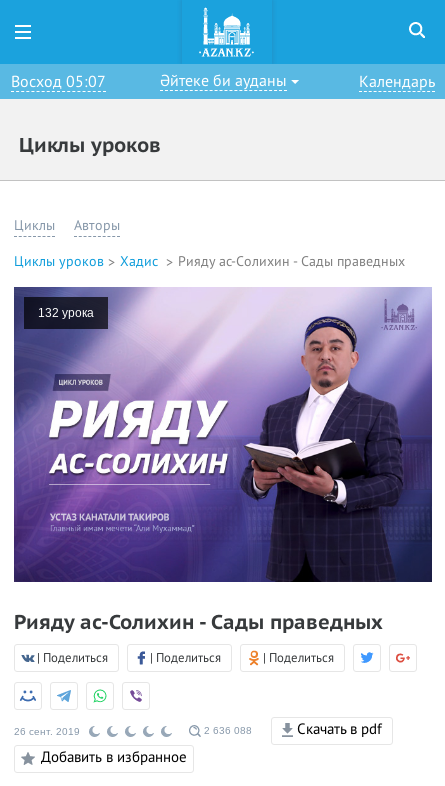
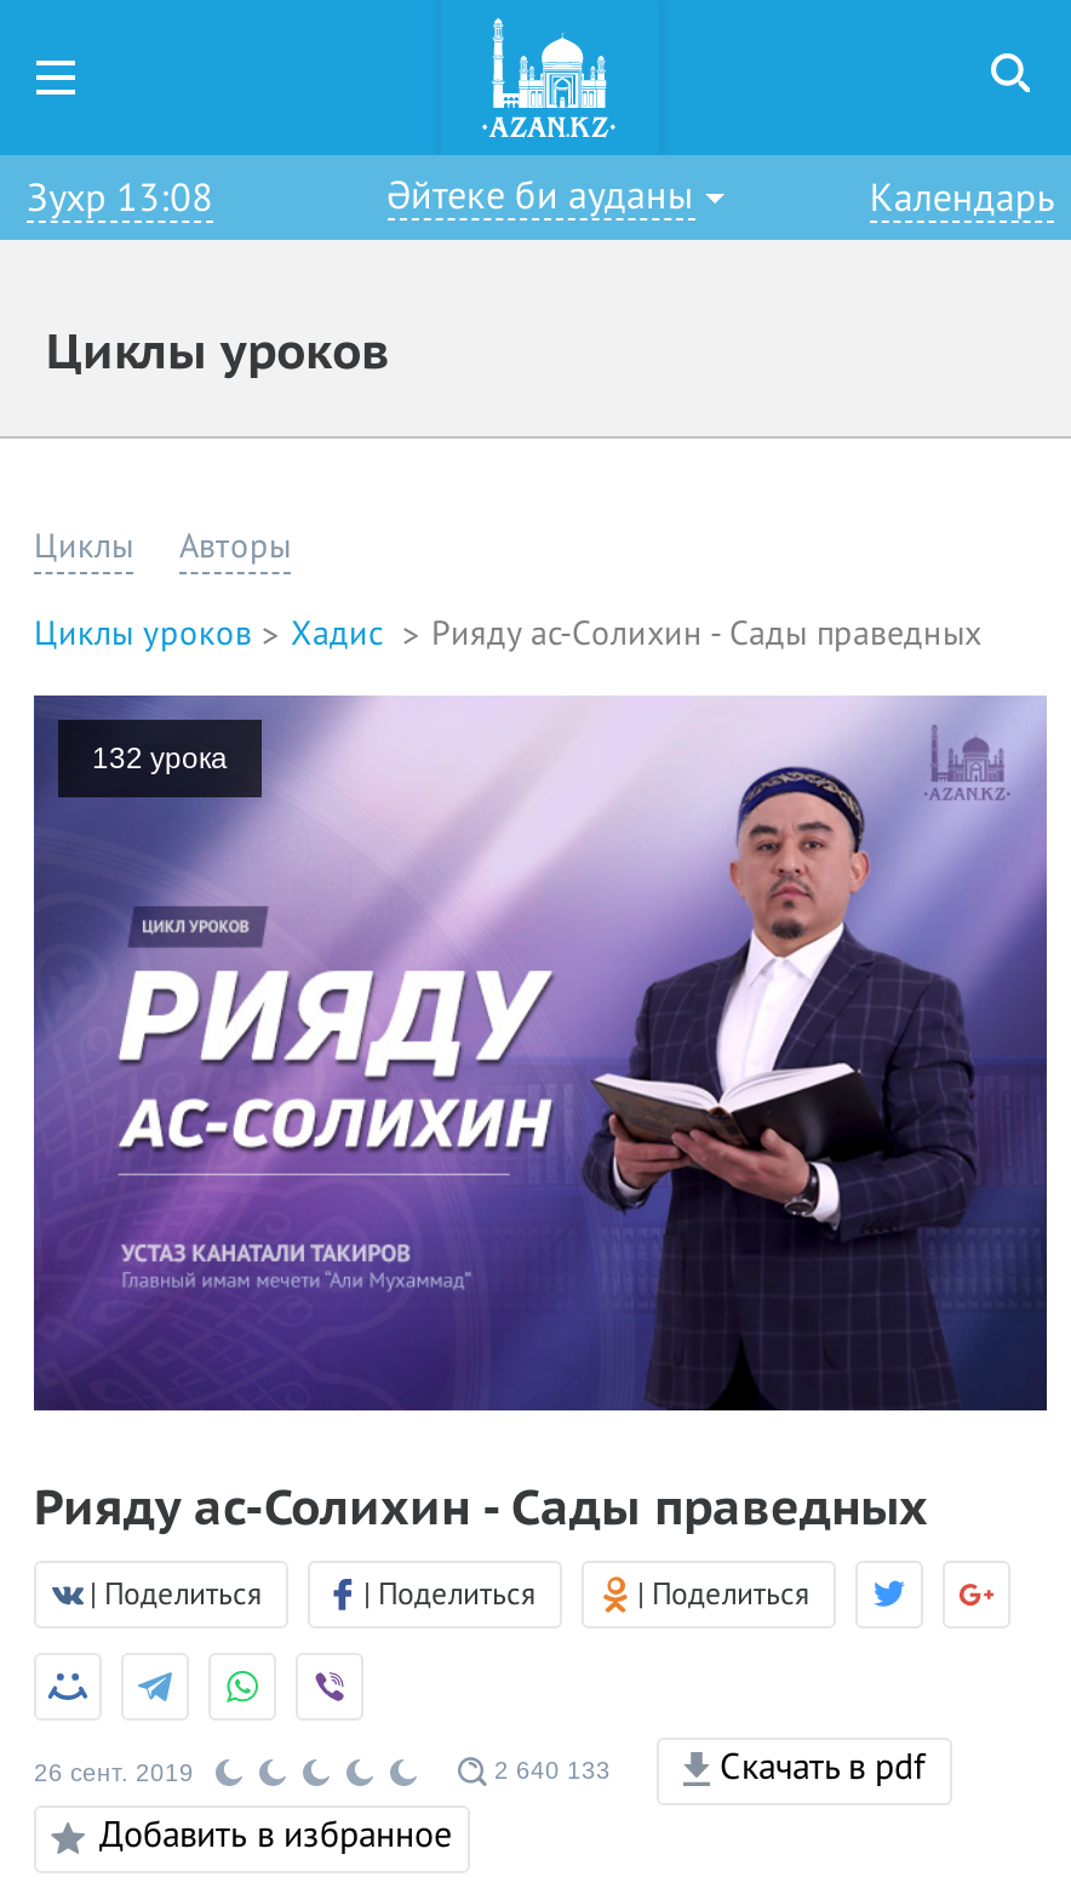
[11,73,106,91] Восход 05:07 -> [27,177,213,221] Зухр 13:08
[201,725,252,736] 2 636 088 -> [487,1756,611,1783] 2 640 133

